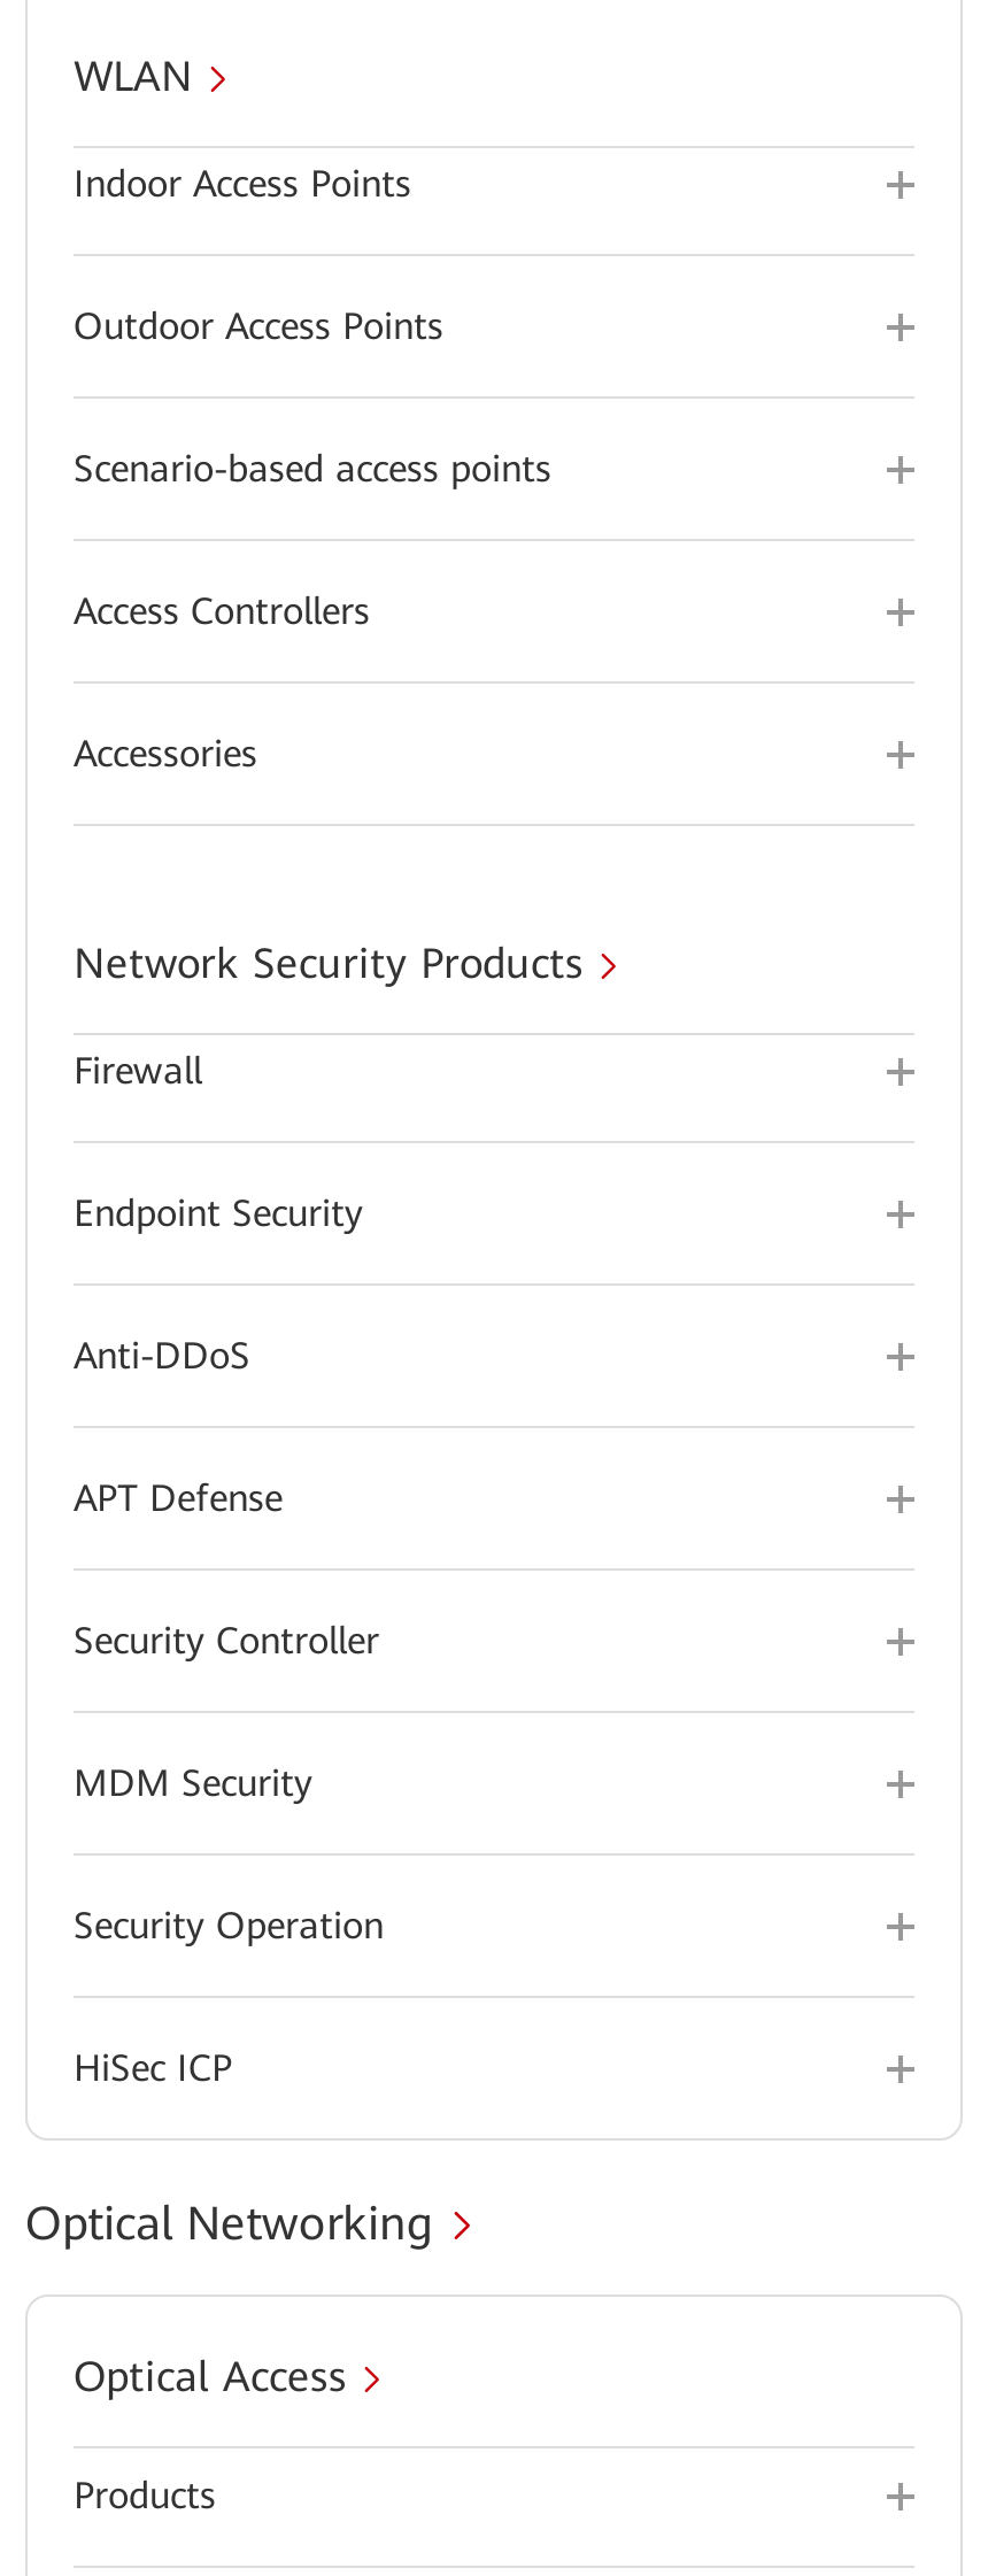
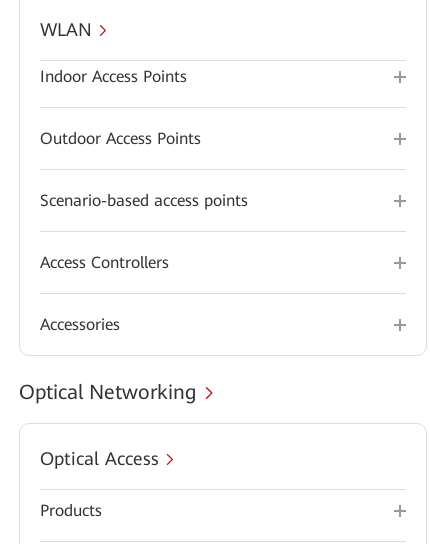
[74,939,584,2090] Network Security Products | Firewall | Endpoint Security | Anti-DDoS | APT Defense | Security Controller | MDM Security | Security Operation | HiSec ICP -> none

